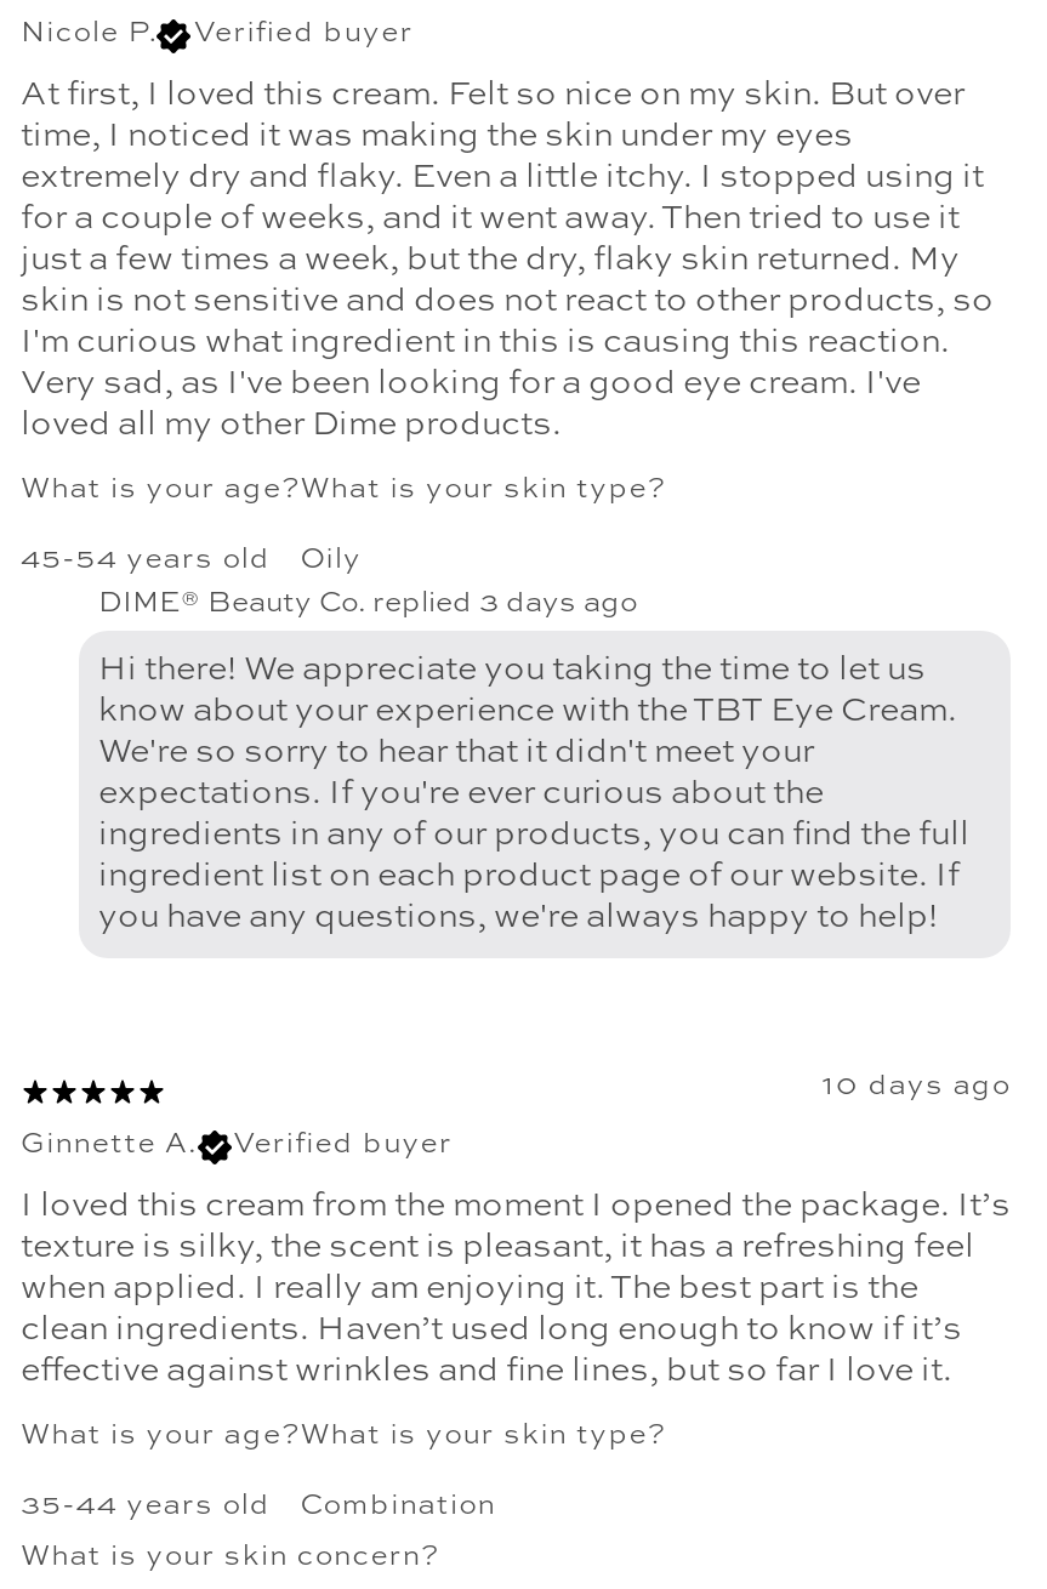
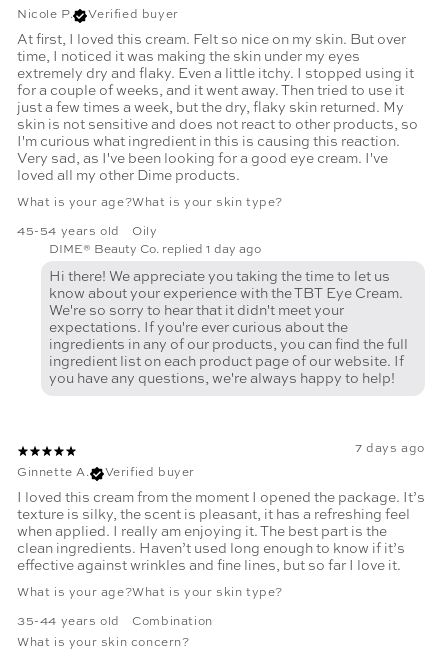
[98,590,637,619] DIME® Beauty Co. replied 3 days ago -> [49,244,261,256] DIME® Beauty Co. replied 1 day ago
[822,1073,1011,1102] 10 days ago -> [355,443,425,455] 7 days ago

